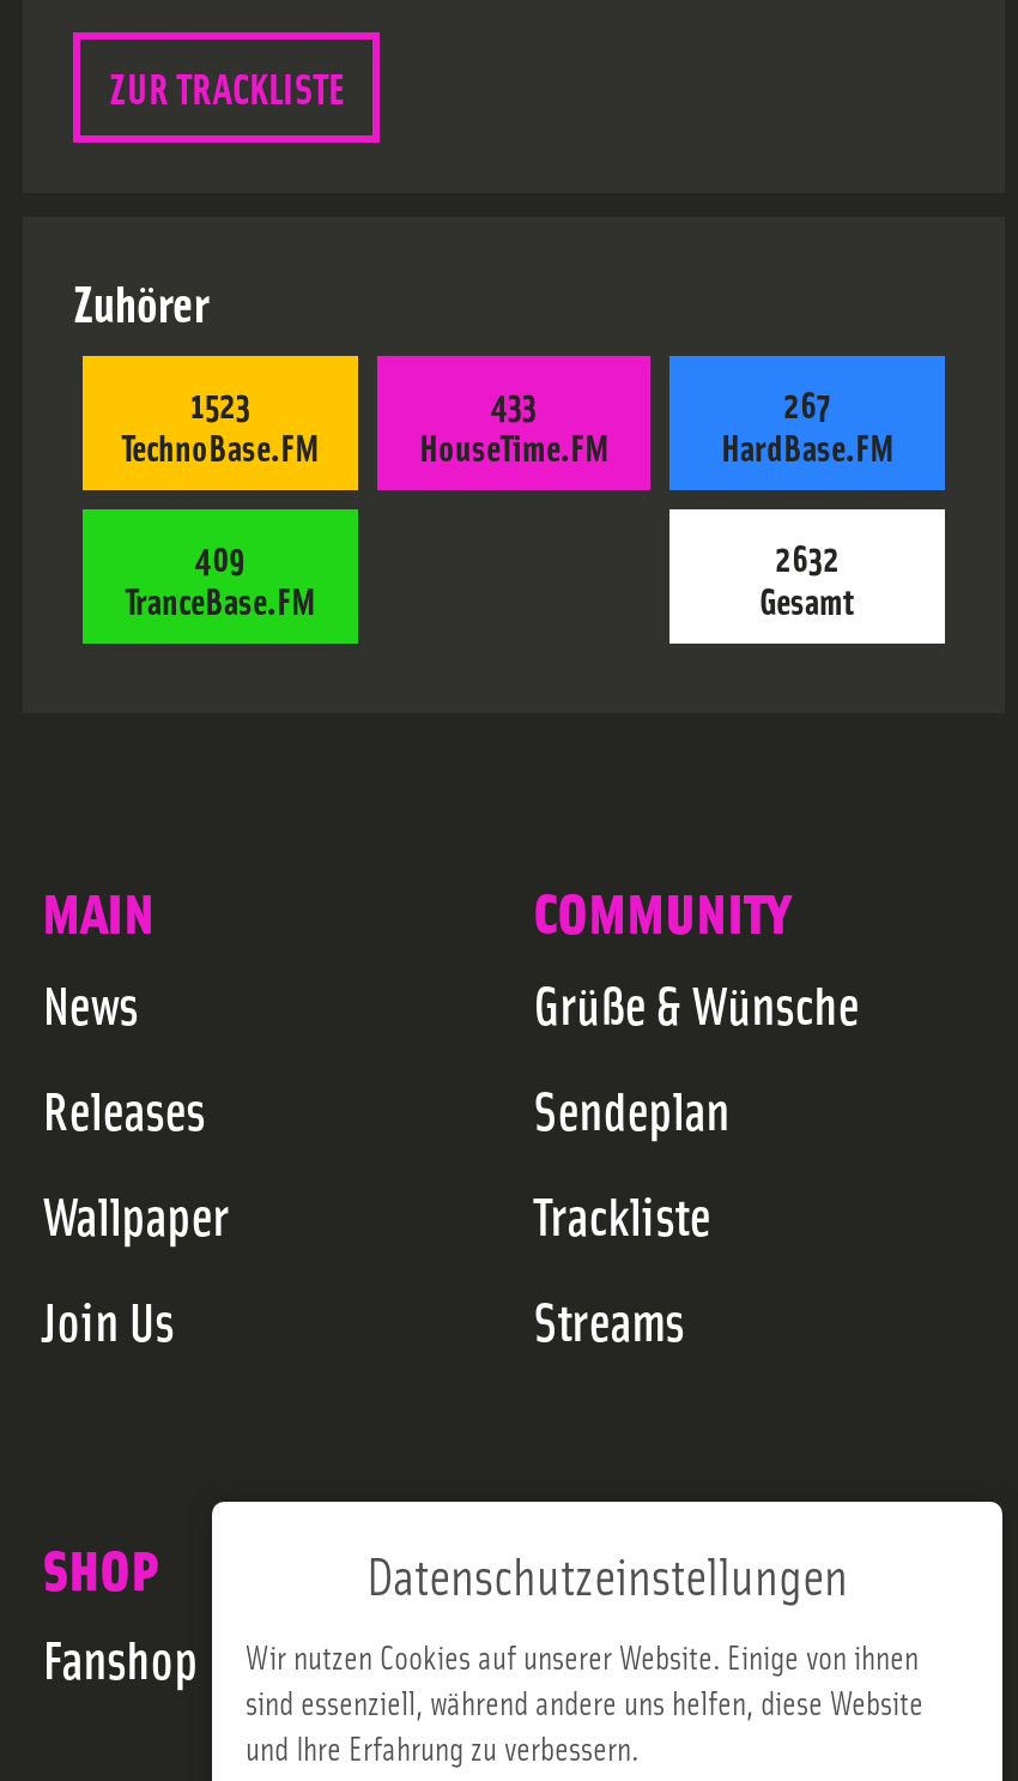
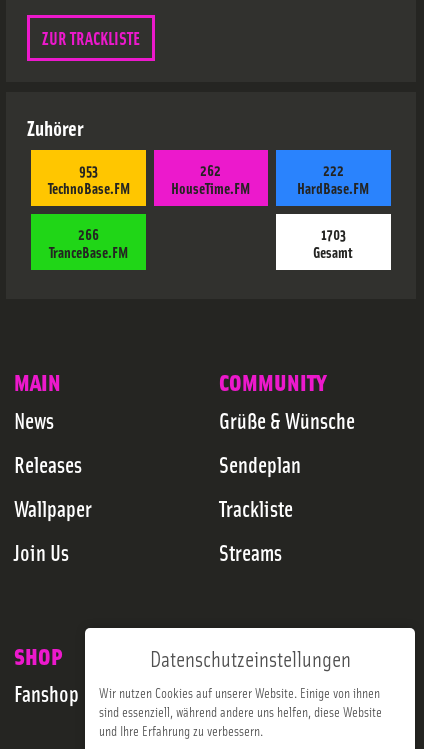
[190,377,250,425] 1523 -> [79,159,98,179] 953
[491,377,537,425] 433 -> [200,159,221,179] 262
[783,377,831,425] 267 -> [323,159,344,179] 222
[195,530,246,578] 409 -> [78,223,99,243] 266
[775,530,840,578] 2632 -> [321,223,346,243] 1703

